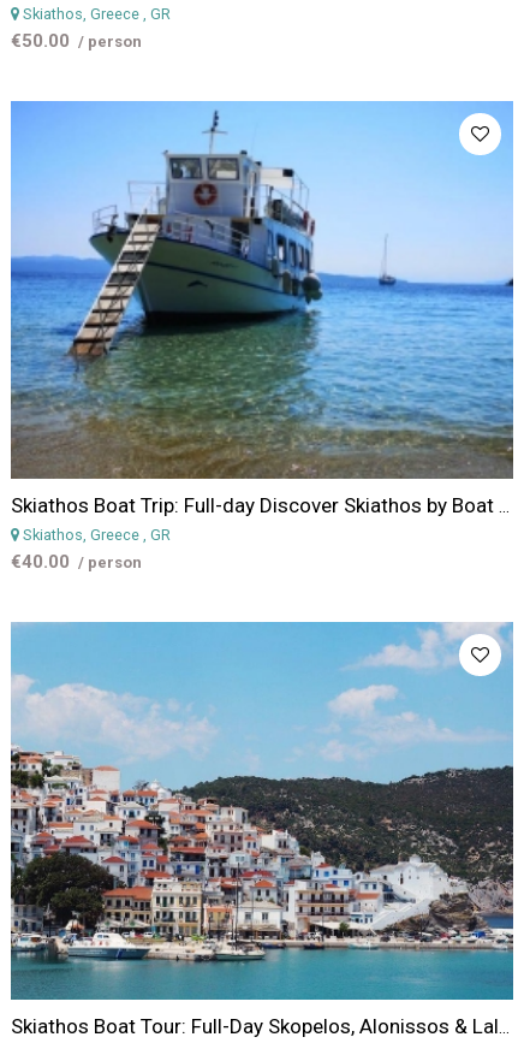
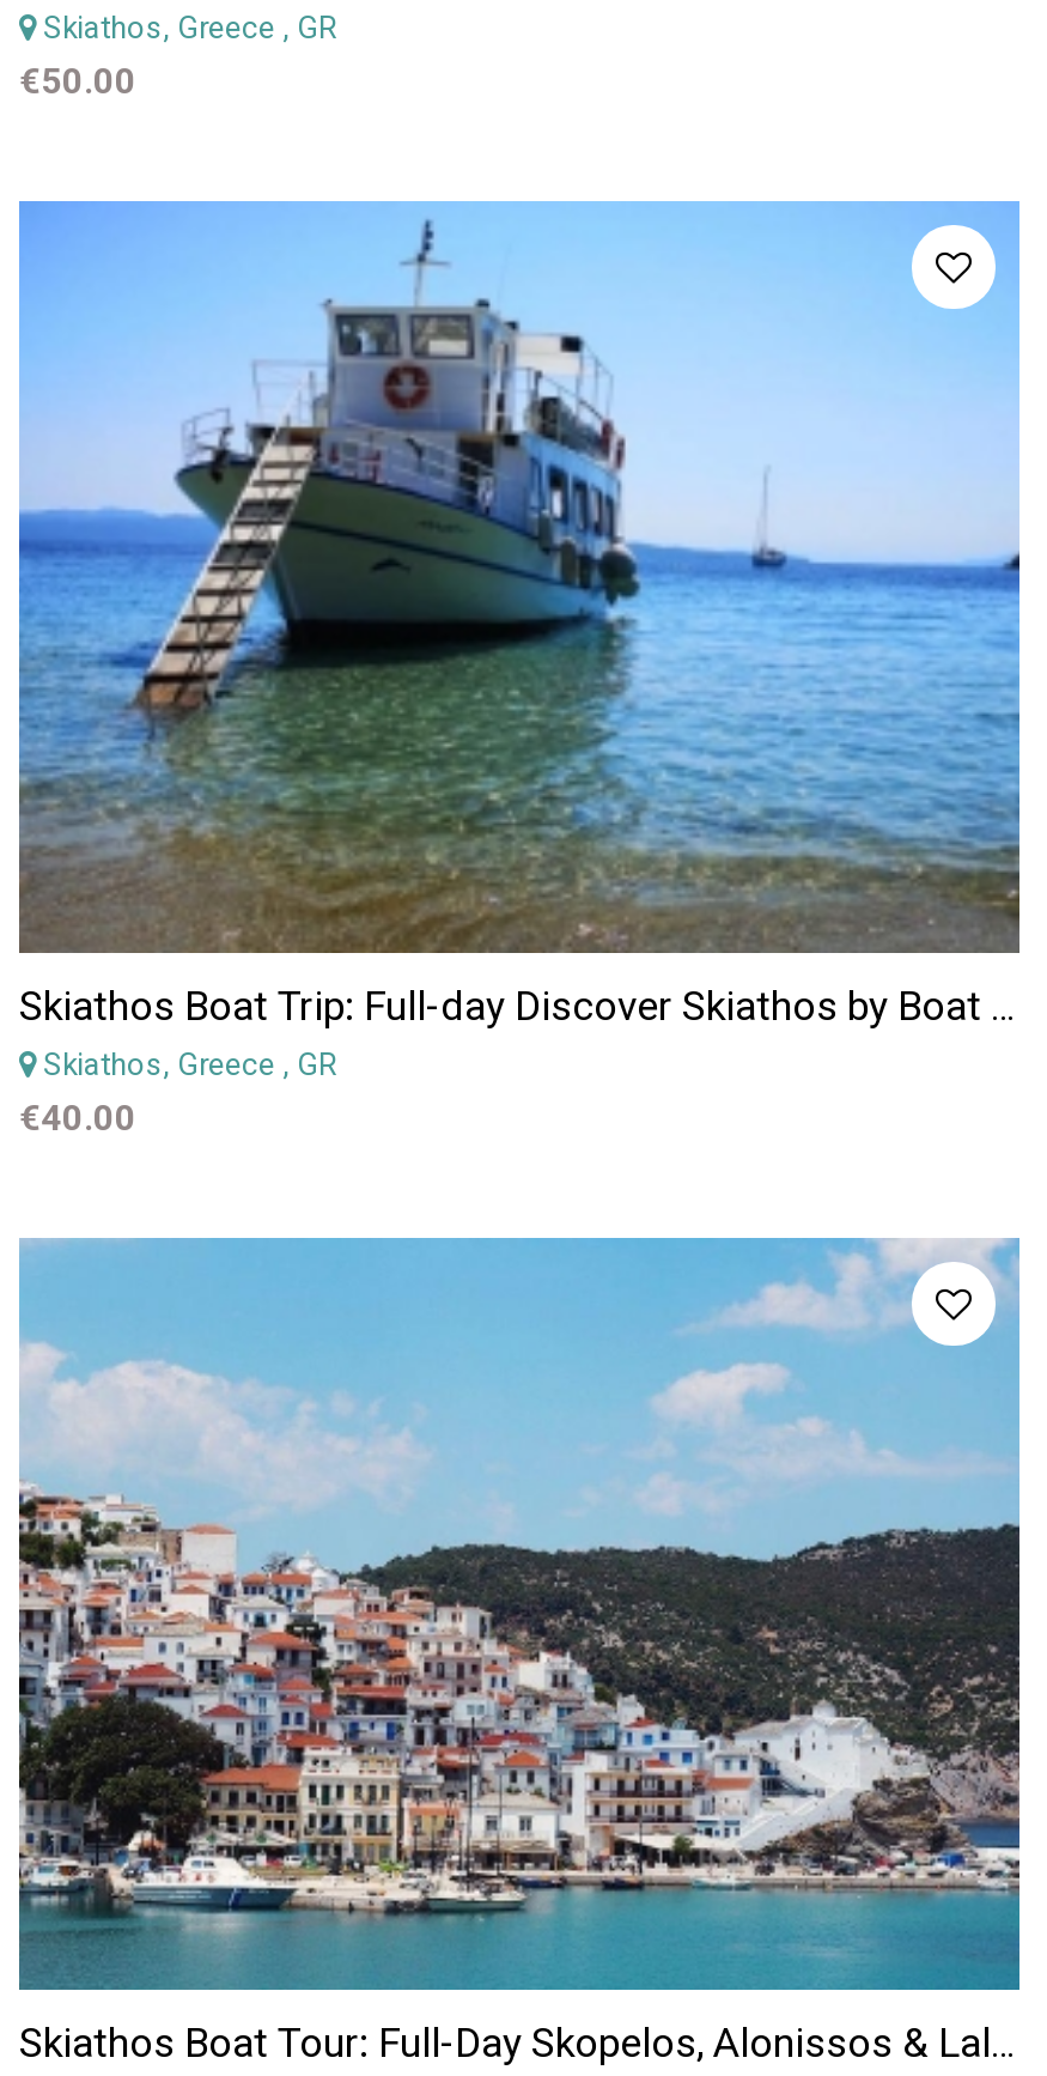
[11,29,142,51] €50.00 / person -> [19,59,136,102] €50.00
[11,550,142,572] €40.00 / person -> [19,1095,136,1139] €40.00

